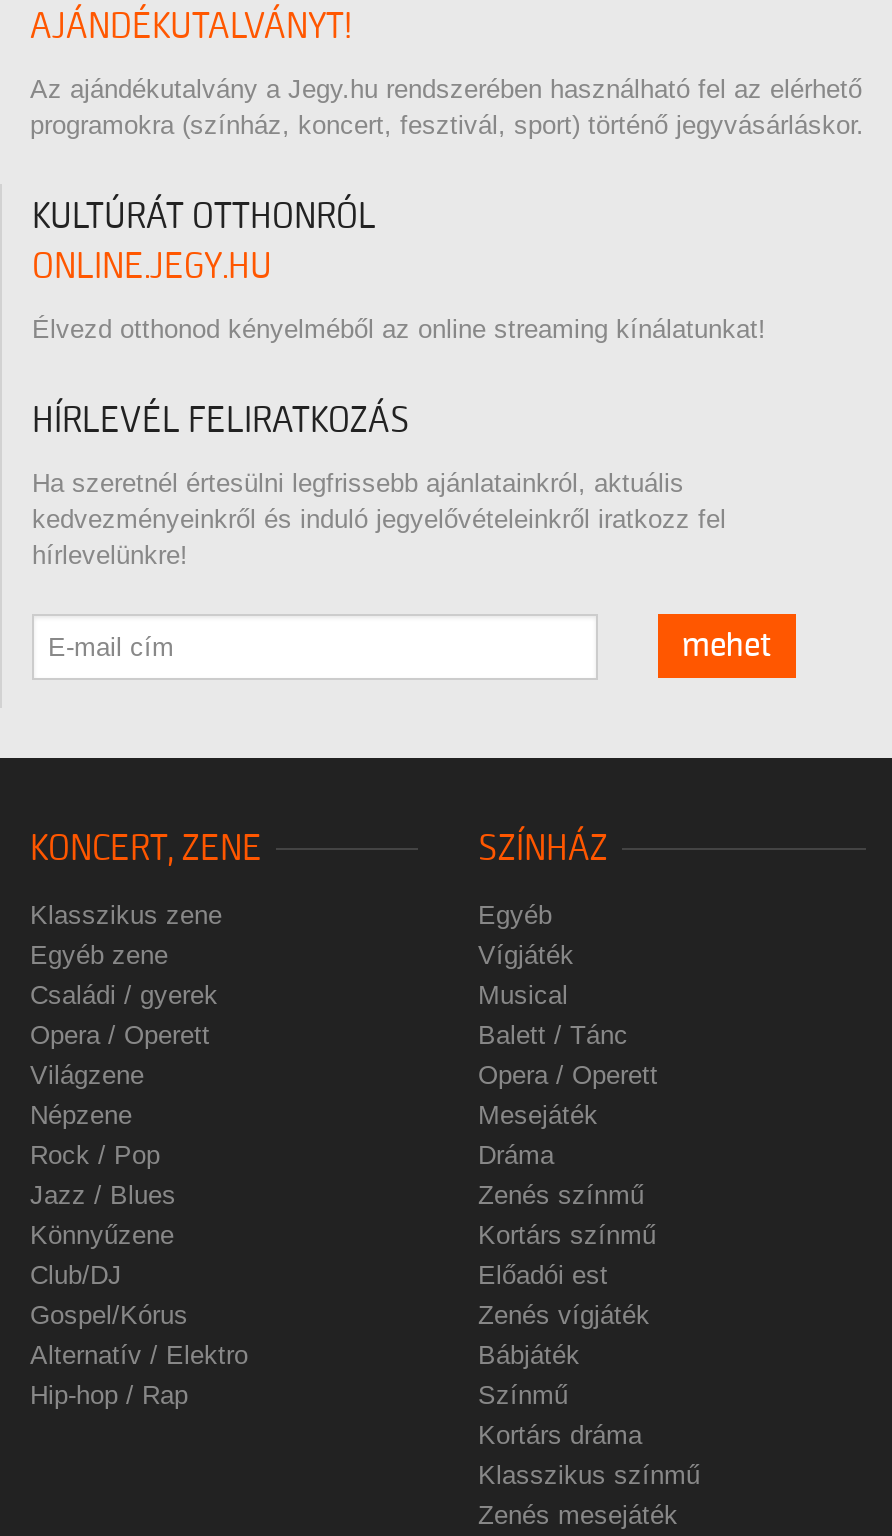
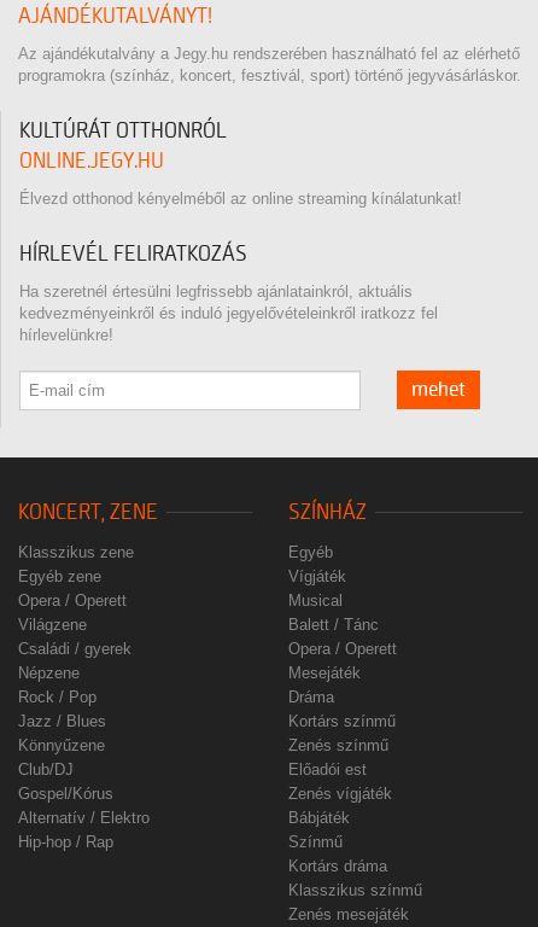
moved [30,980,218,1010] -> [18,639,131,658]: Családi / gyerek
moved [30,1020,210,1090] -> [18,591,127,633]: Opera / Operett | Világzene
moved [478,1180,644,1210] -> [288,736,388,754]: Zenés színmű
moved [478,1220,656,1250] -> [288,712,396,730]: Kortárs színmű

